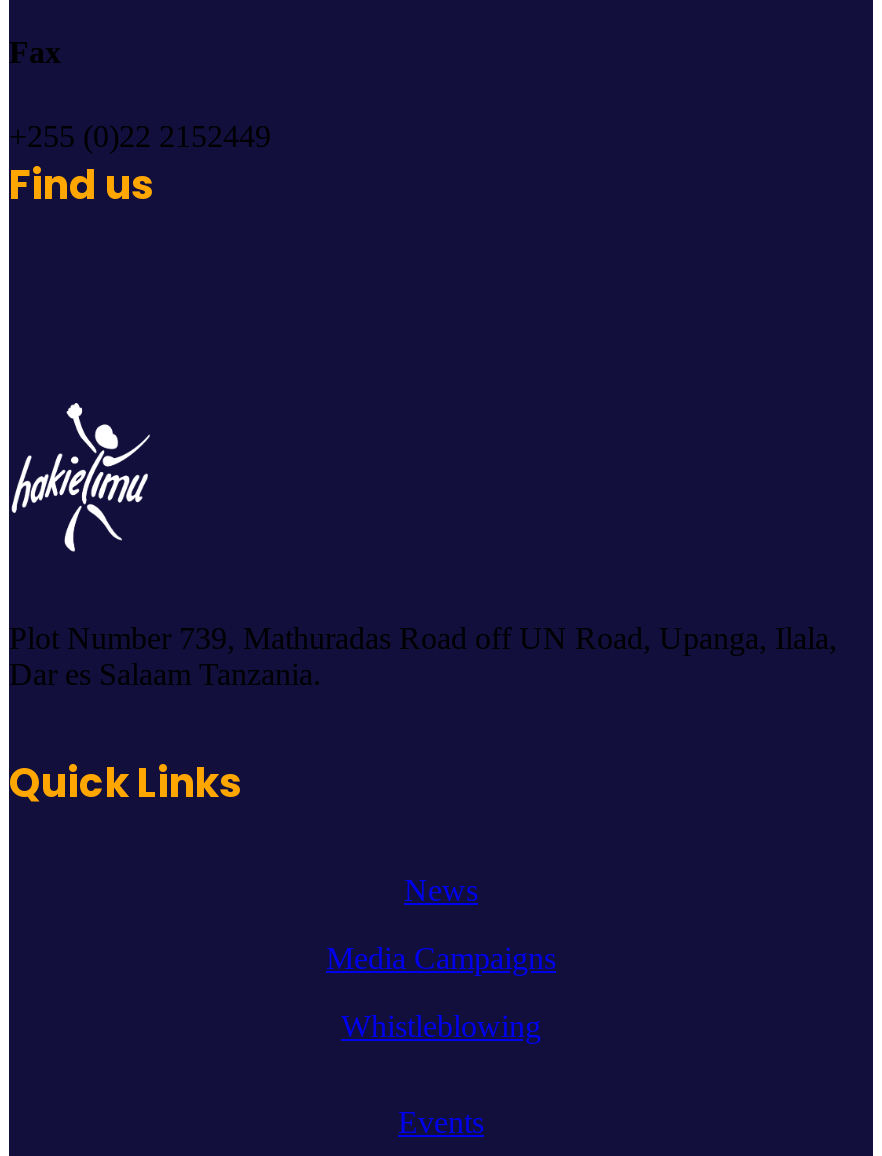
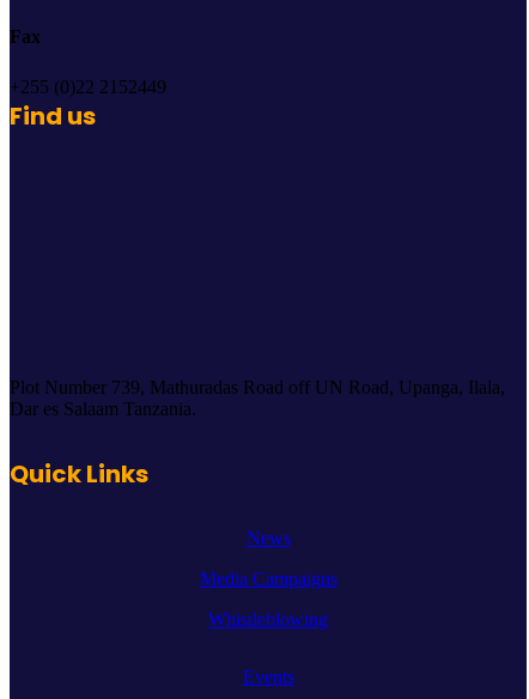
[9,401,151,553] [image] -> none

